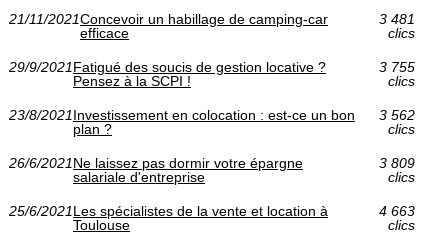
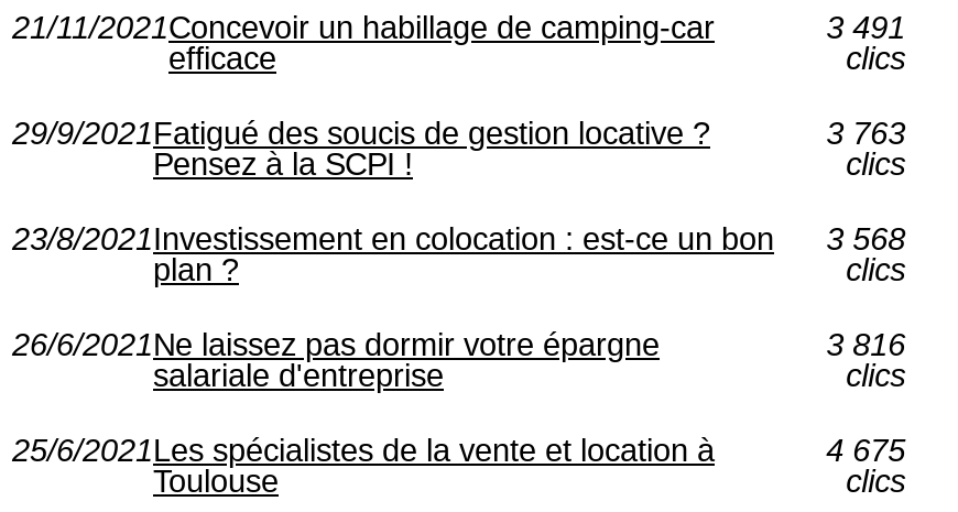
[379,11,415,27] 3 481 -> [826,10,905,45] 3 491
[379,59,415,75] 3 755 -> [826,116,905,151] 3 763
[9,107,415,123] 23/8/2021Investissement en colocation : est-ce un bon 3 562 -> [12,221,905,257] 23/8/2021Investissement en colocation : est-ce un bon 3 568
[379,155,415,171] 3 809 -> [826,327,905,362] 3 816
[379,203,415,219] 4 663 -> [826,433,905,468] 4 675

